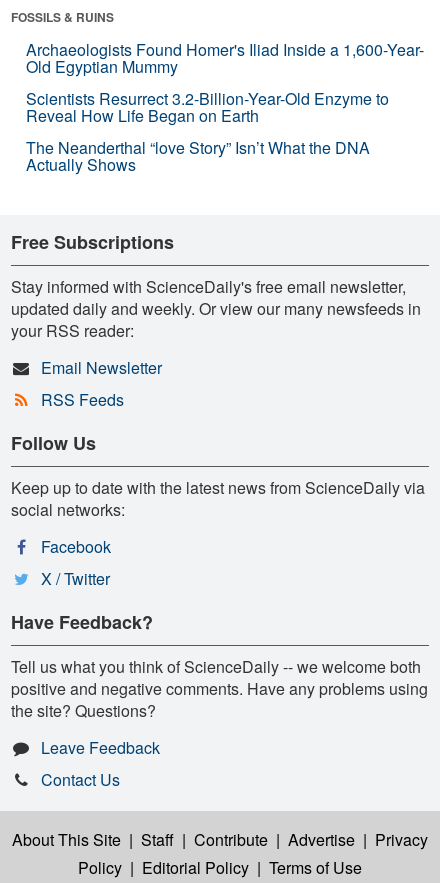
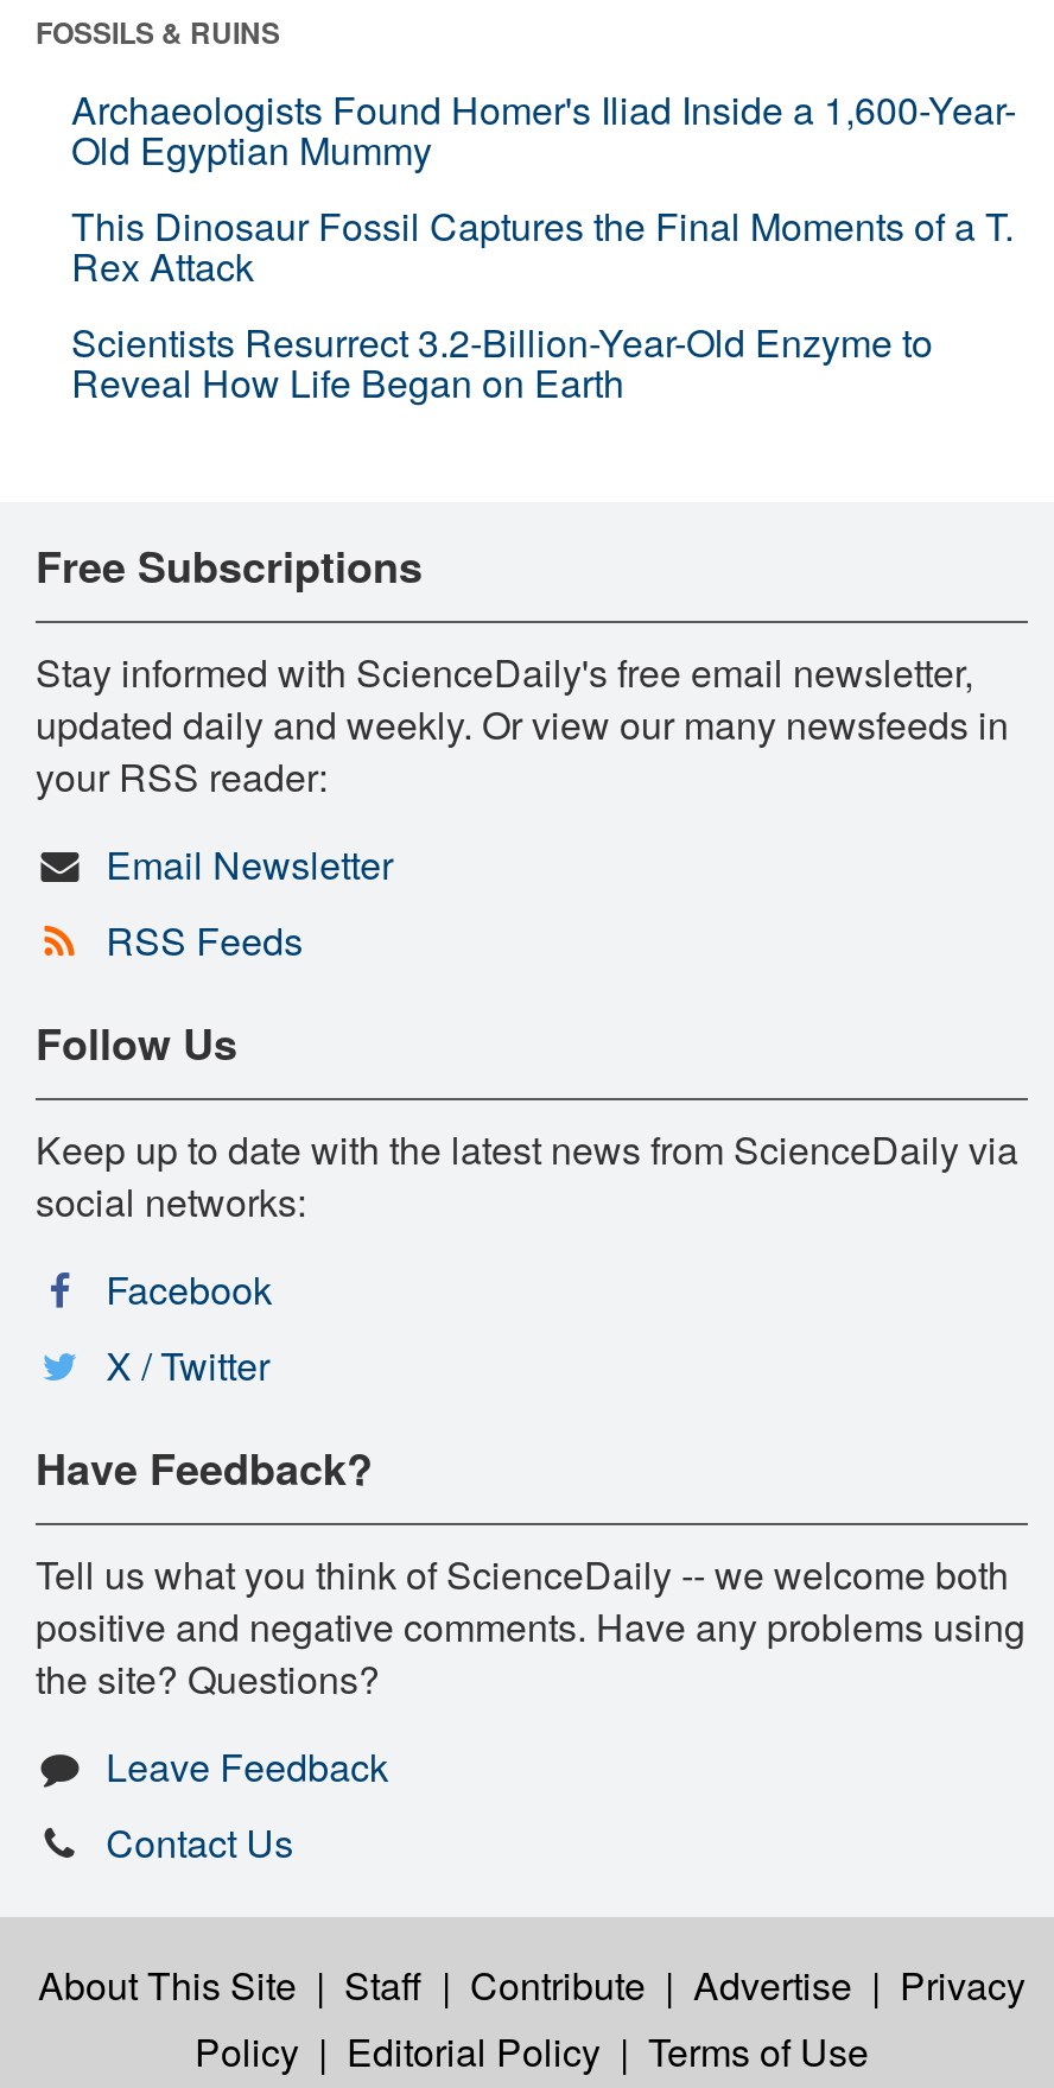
none -> [71,198,1014,293] This Dinosaur Fossil Captures the Final Moments of a T. | Rex Attack
moved [26,87,389,127] -> [71,314,933,409]: Scientists Resurrect 3.2-Billion-Year-Old Enzyme to | Reveal How Life Began on Earth
[26,136,370,176] The Neanderthal “love Story” Isn’t What the DNA | Actually Shows -> none

